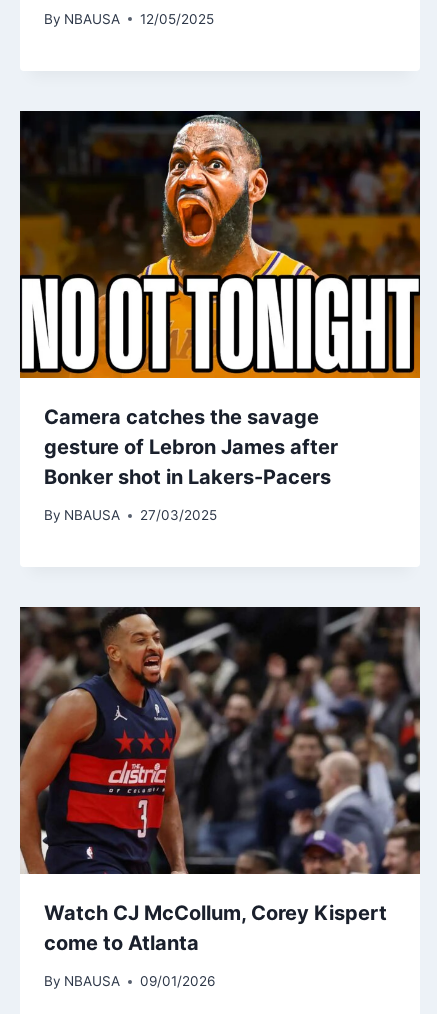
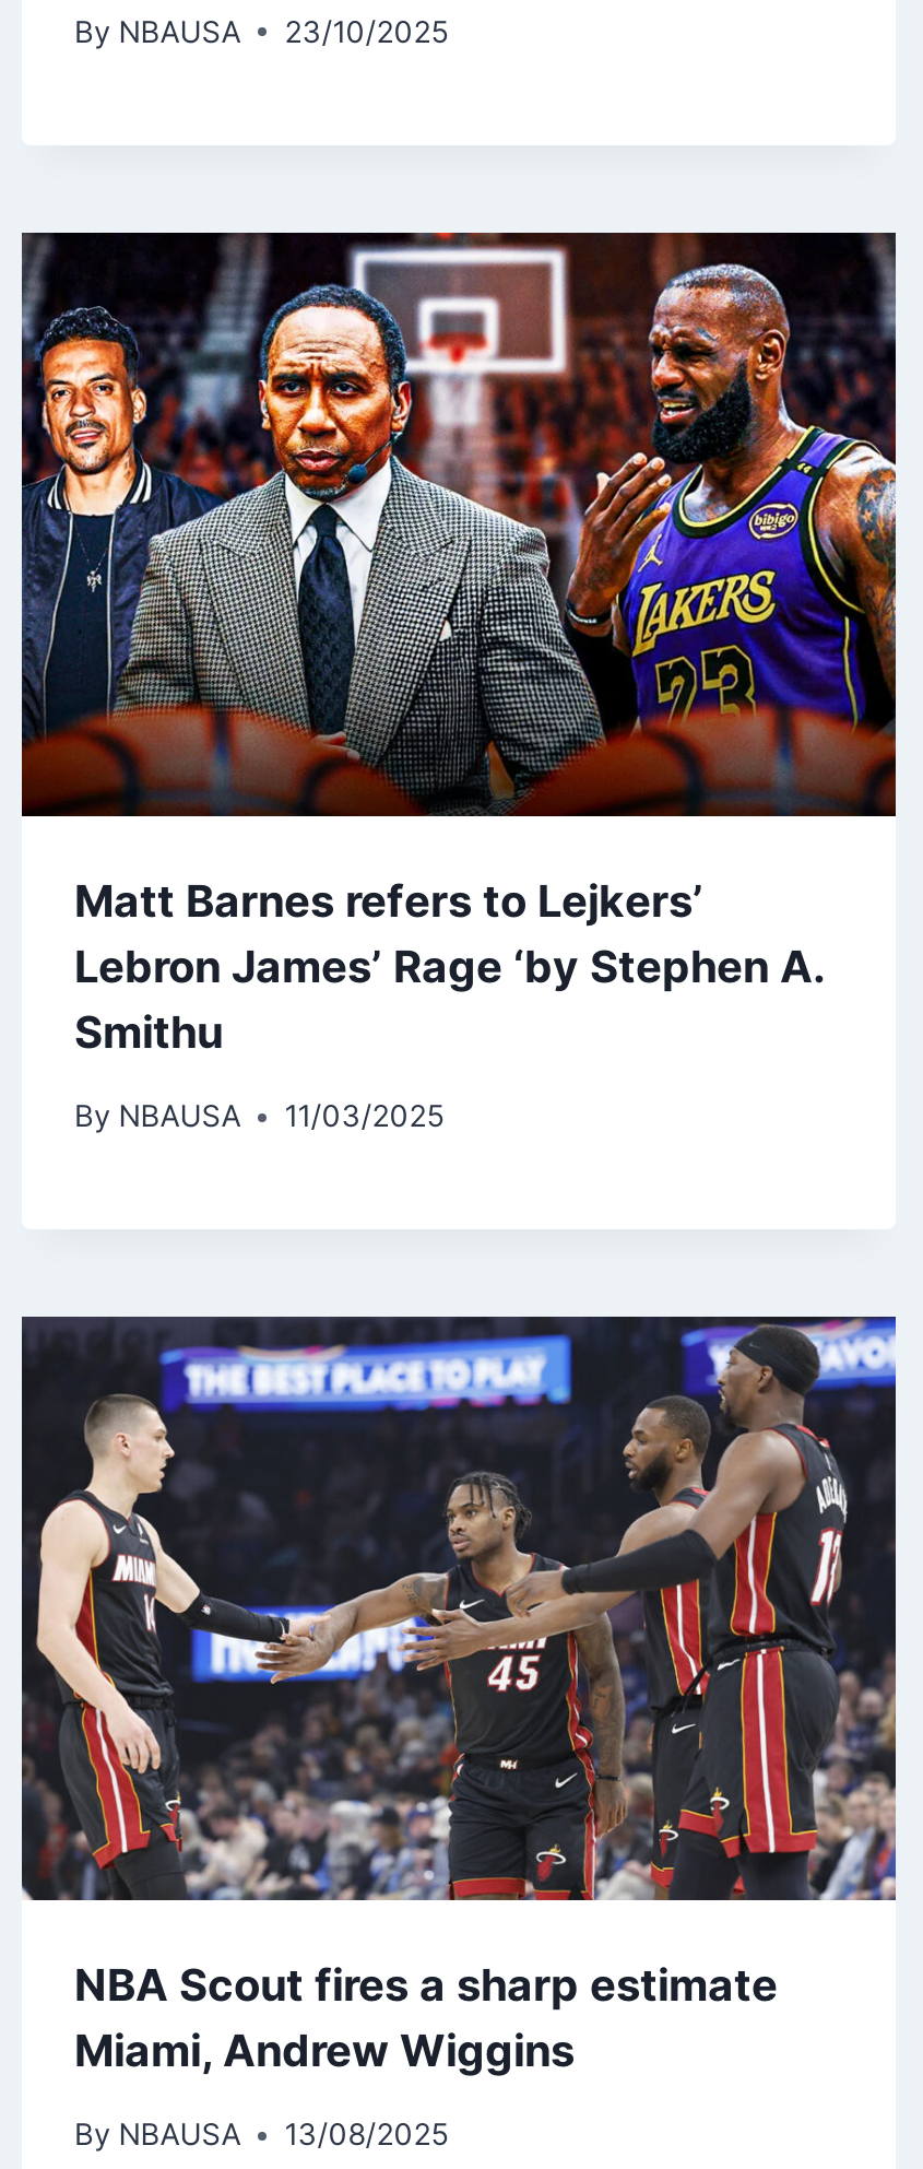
[44,11,214,27] By NBAUSA 12/05/2025 -> [74,14,448,49] By NBAUSA 23/10/2025
[19,110,421,489] [image] | Camera catches the savage | gesture of Lebron James after | Bonker shot in Lakers-Pacers -> [20,231,898,1058] [image] | Matt Barnes refers to Lejkers’ | Lebron James’ Rage ‘by Stephen A. | Smithu
[44,507,217,523] By NBAUSA 27/03/2025 -> [74,1099,444,1134] By NBAUSA 11/03/2025
[19,607,421,955] [image] | Watch CJ McCollum, Corey Kispert | come to Atlanta -> [20,1317,898,2077] [image] | NBA Scout fires a sharp estimate | Miami, Andrew Wiggins
[44,973,215,989] By NBAUSA 09/01/2026 -> [74,2118,448,2153] By NBAUSA 13/08/2025

